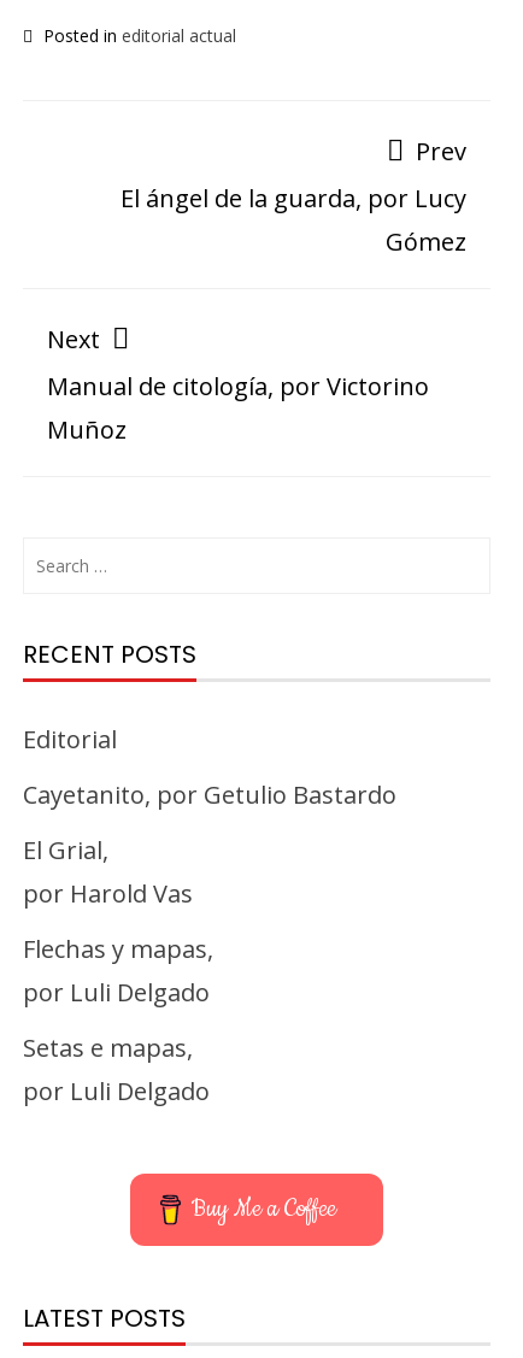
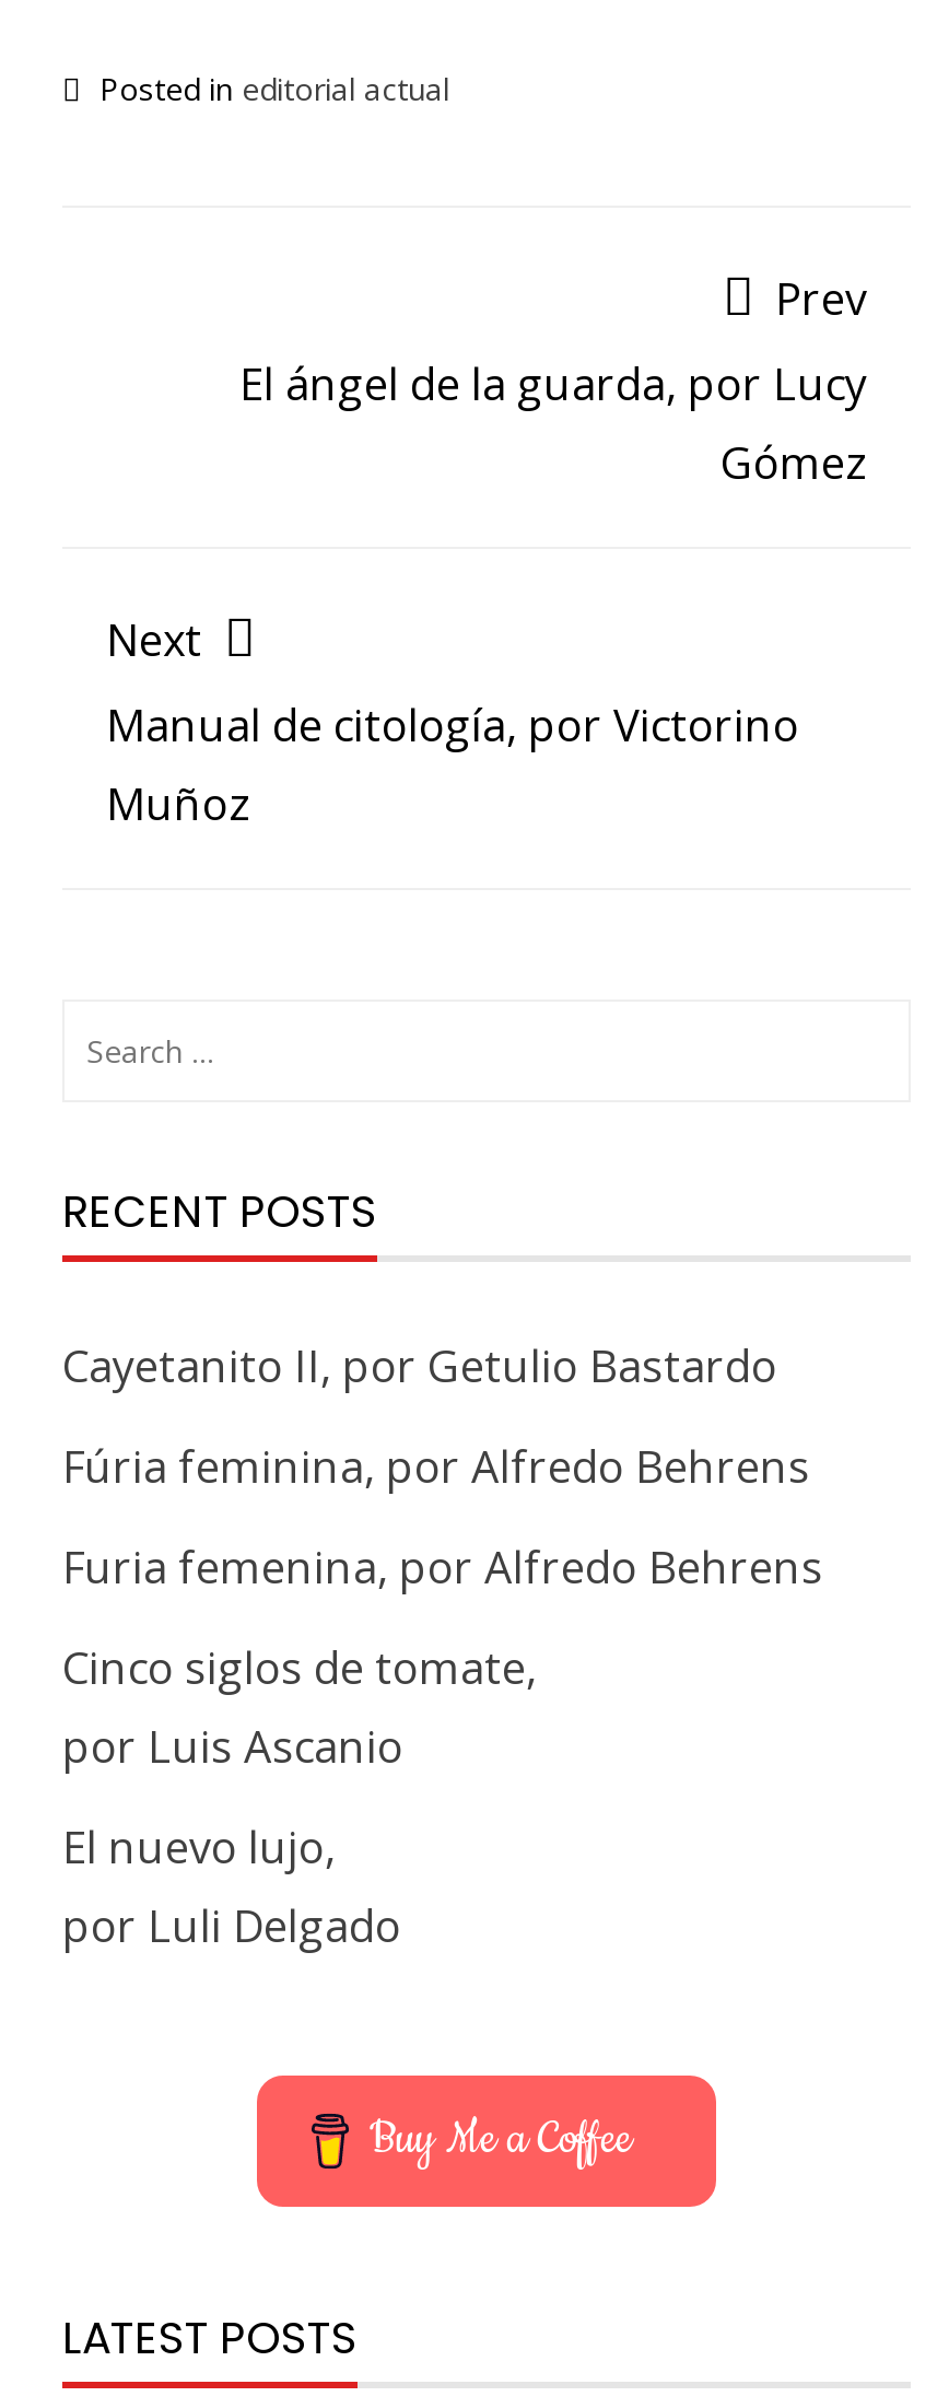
[23,723,117,755] Editorial -> [62,1336,777,1395] Cayetanito II, por Getulio Bastardo
[23,778,396,811] Cayetanito, por Getulio Bastardo -> [62,1436,810,1495] Fúria feminina, por Alfredo Behrens
[23,833,193,909] El Grial, | por Harold Vas -> [62,1537,823,1596] Furia femenina, por Alfredo Behrens
[23,932,213,1008] Flechas y mapas, | por Luli Delgado -> [62,1637,537,1775] Cinco siglos de tomate, | por Luis Ascanio
[23,1031,193,1064] Setas e mapas, -> [62,1817,336,1876] El nuevo lujo,

